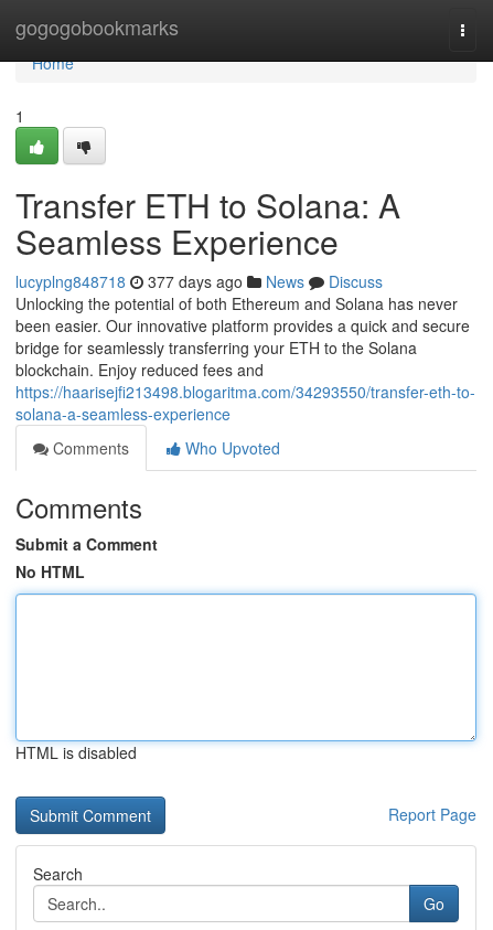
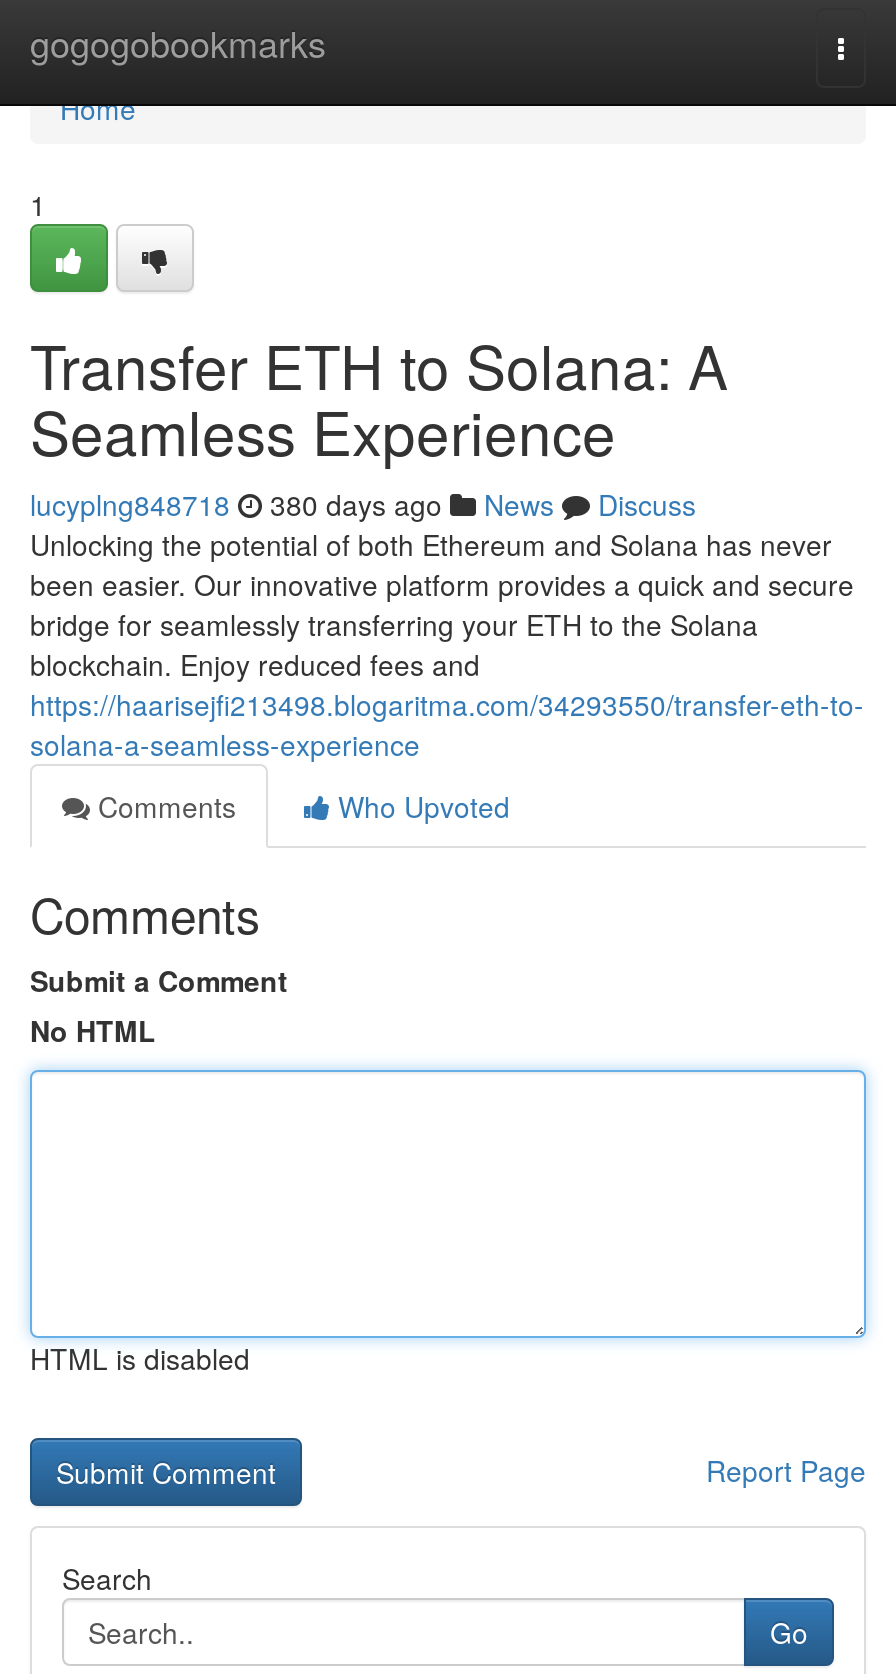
[15,270,383,292] lucyplng848718 377 days ago News Discuss -> [30,484,696,524] lucyplng848718 380 days ago News Discuss

